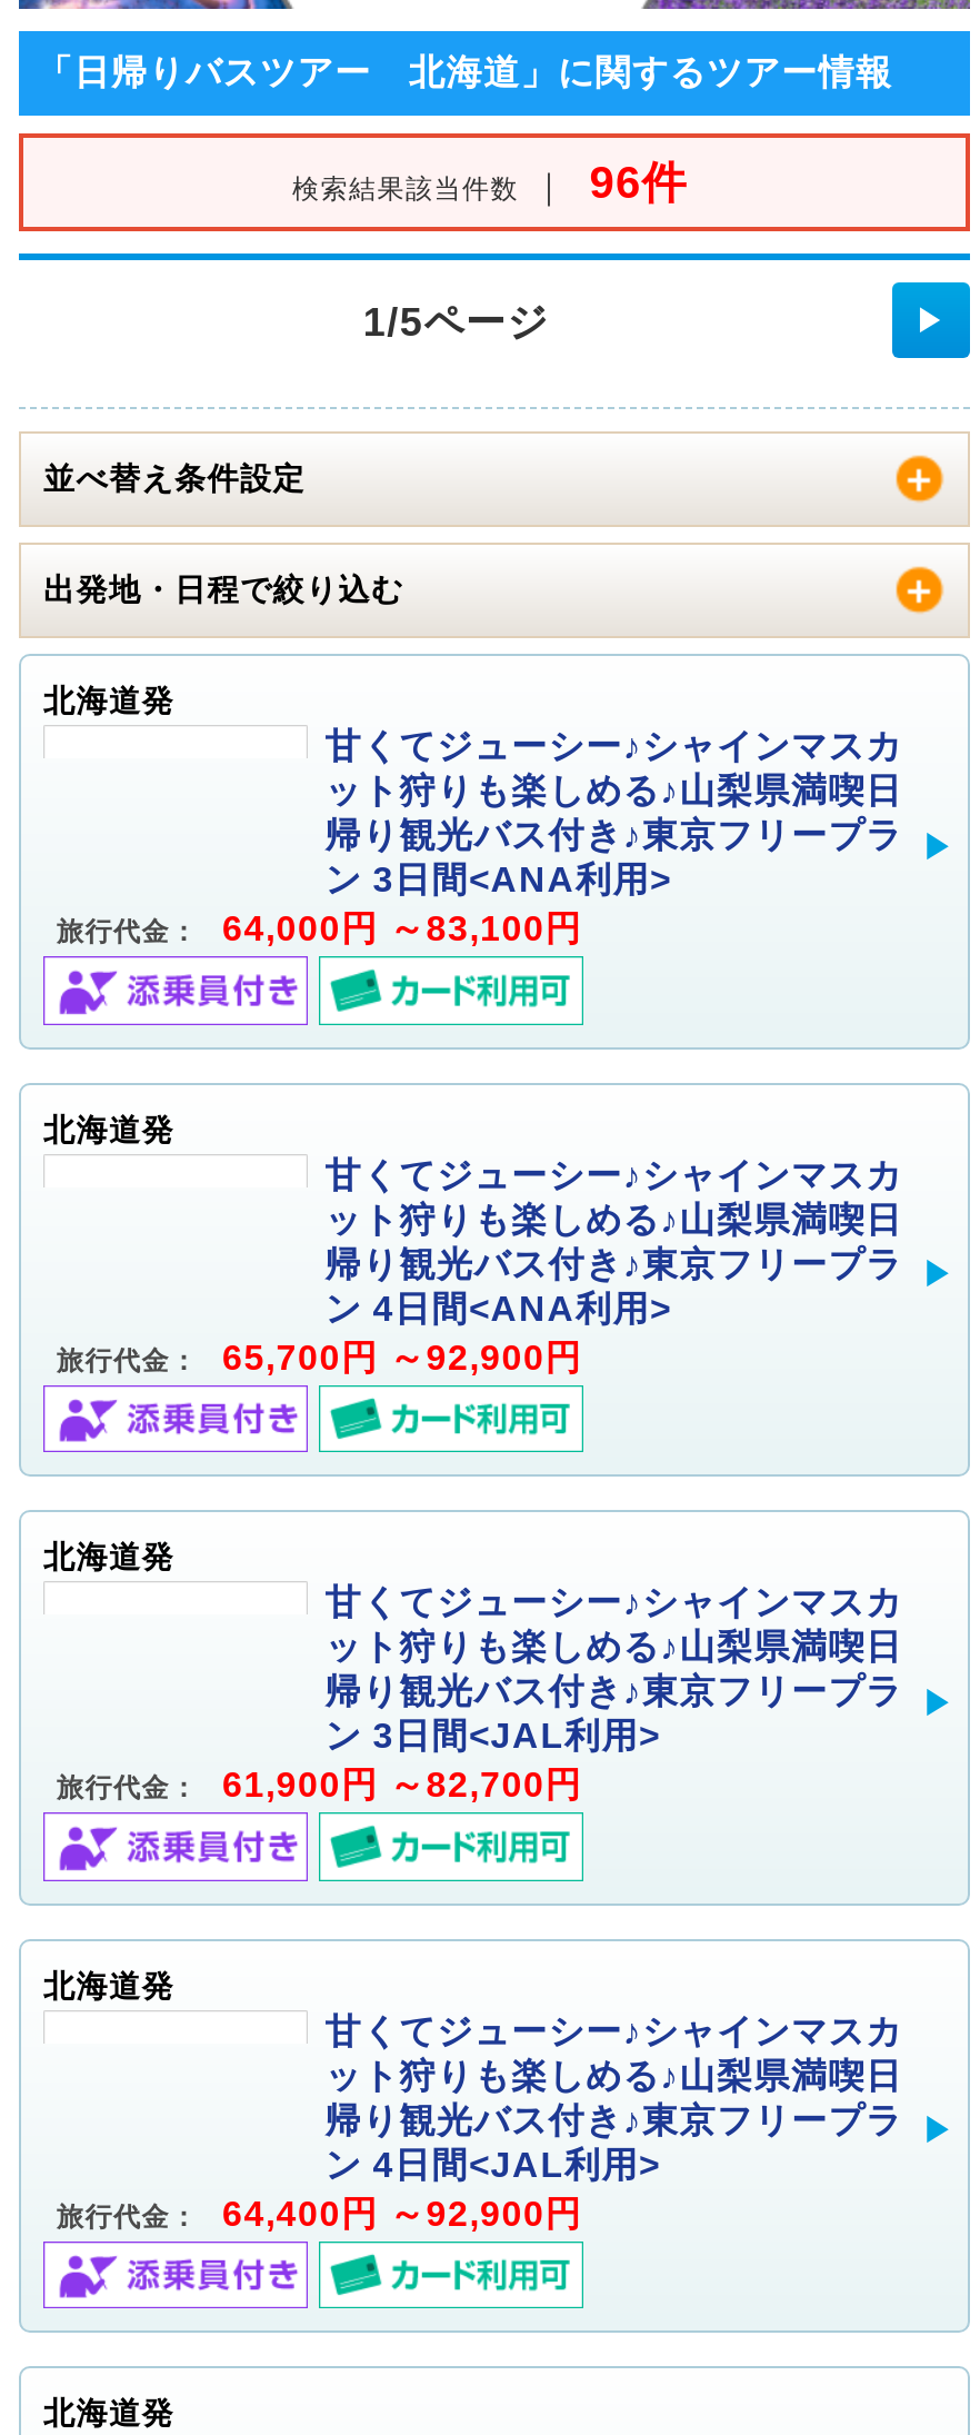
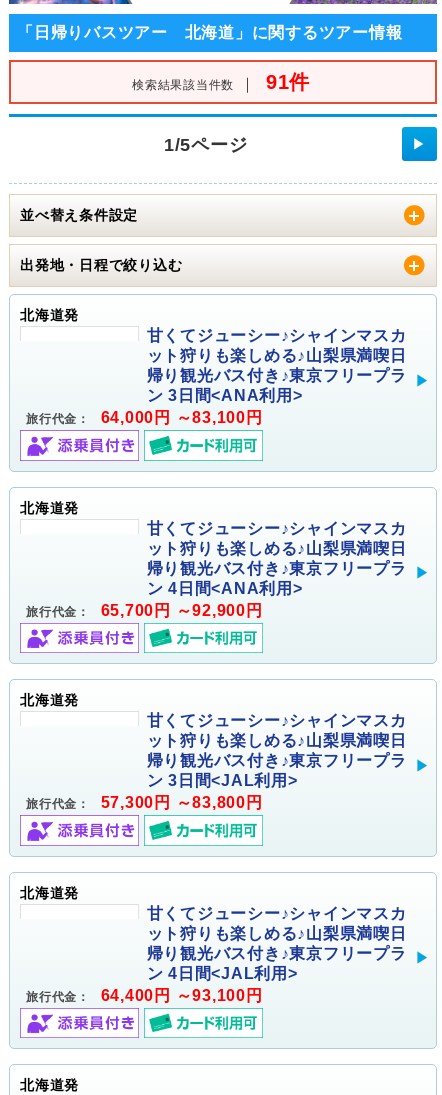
[292,158,688,207] 検索結果該当件数 ｜ 96件 -> [132,71,310,93] 検索結果該当件数 ｜ 91件
[57,1766,582,1804] 旅行代金： 61,900円 ～82,700円 -> [26,794,262,811] 旅行代金： 57,300円 ～83,800円
[57,2194,582,2232] 旅行代金： 64,400円 ～92,900円 -> [26,986,262,1003] 旅行代金： 64,400円 ～93,100円

